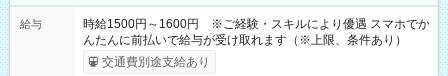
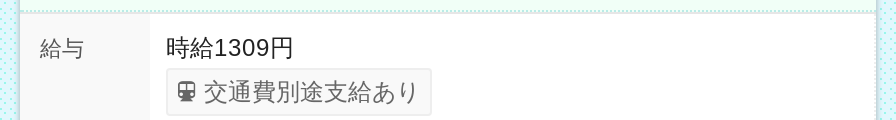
[83,17,430,47] 時給1500円～1600円 ※ご経験・スキルにより優遇 スマホでか | んたんに前払いで給与が受け取れます（※上限、条件あり） -> [166,34,294,62] 時給1309円

